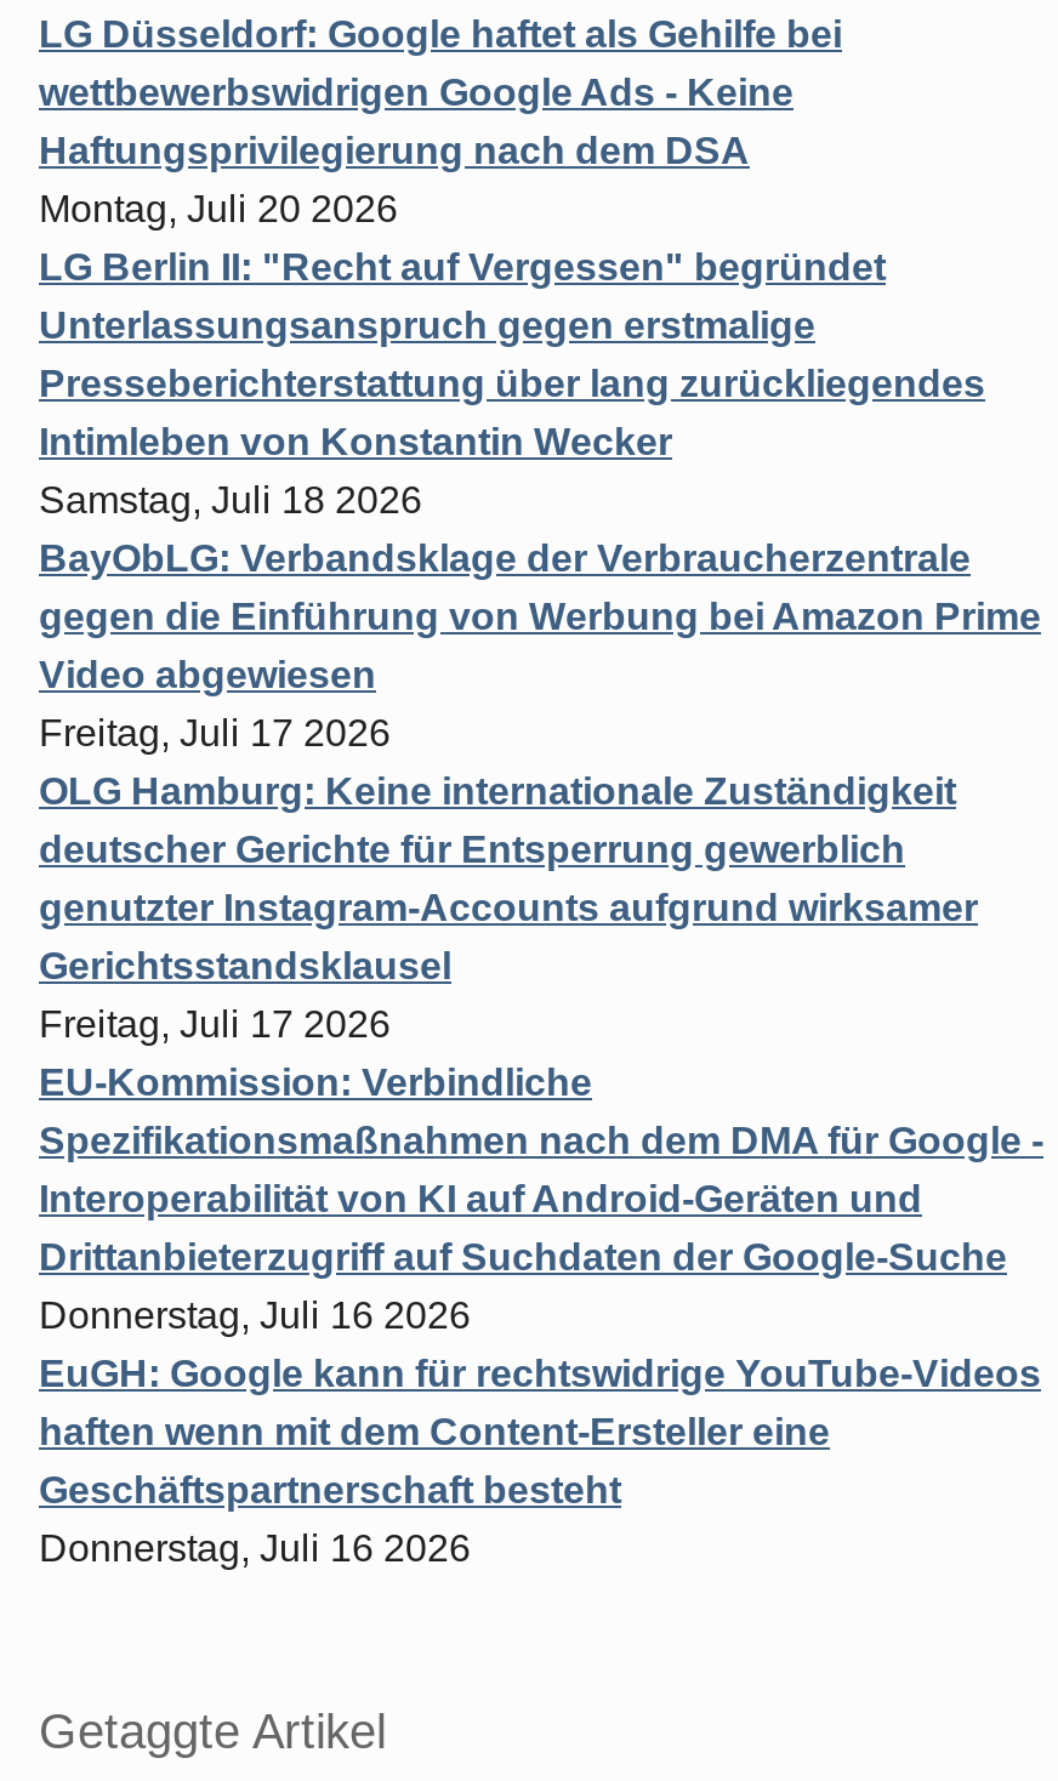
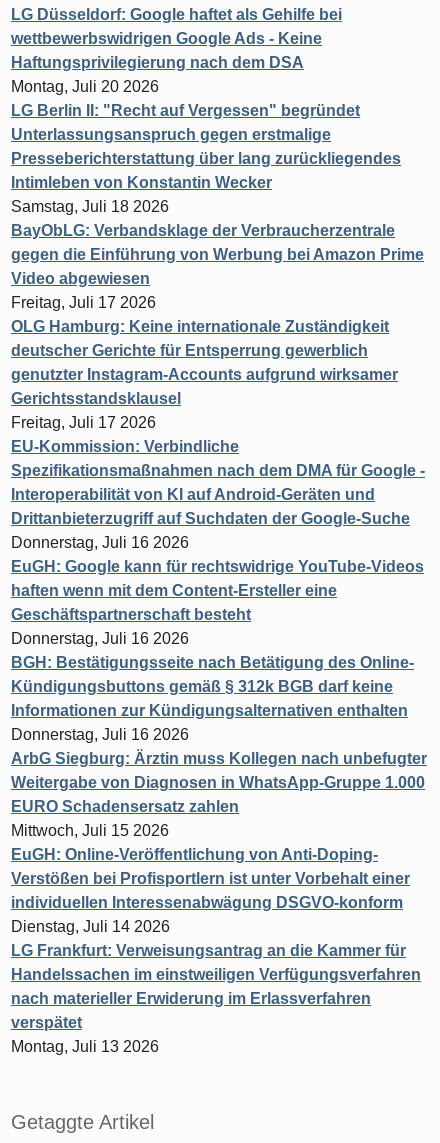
none -> [11,654,427,1055] BGH: Bestätigungsseite nach Betätigung des Online- | Kündigungsbuttons gemäß § 312k BGB darf keine | Informationen zur Kündigungsalternativen enthalten | Donnerstag, Juli 16 2026 | ArbG Siegburg: Ärztin muss Kollegen nach unbefugter | Weitergabe von Diagnosen in WhatsApp-Gruppe 1.000 | EURO Schadensersatz zahlen | Mittwoch, Juli 15 2026 | EuGH: Online-Veröffentlichung von Anti-Doping- | Verstößen bei Profisportlern ist unter Vorbehalt einer | individuellen Interessenabwägung DSGVO-konform | Dienstag, Juli 14 2026 | LG Frankfurt: Verweisungsantrag an die Kammer für | Handelssachen im einstweiligen Verfügungsverfahren | nach materieller Erwiderung im Erlassverfahren | verspätet | Montag, Juli 13 2026

